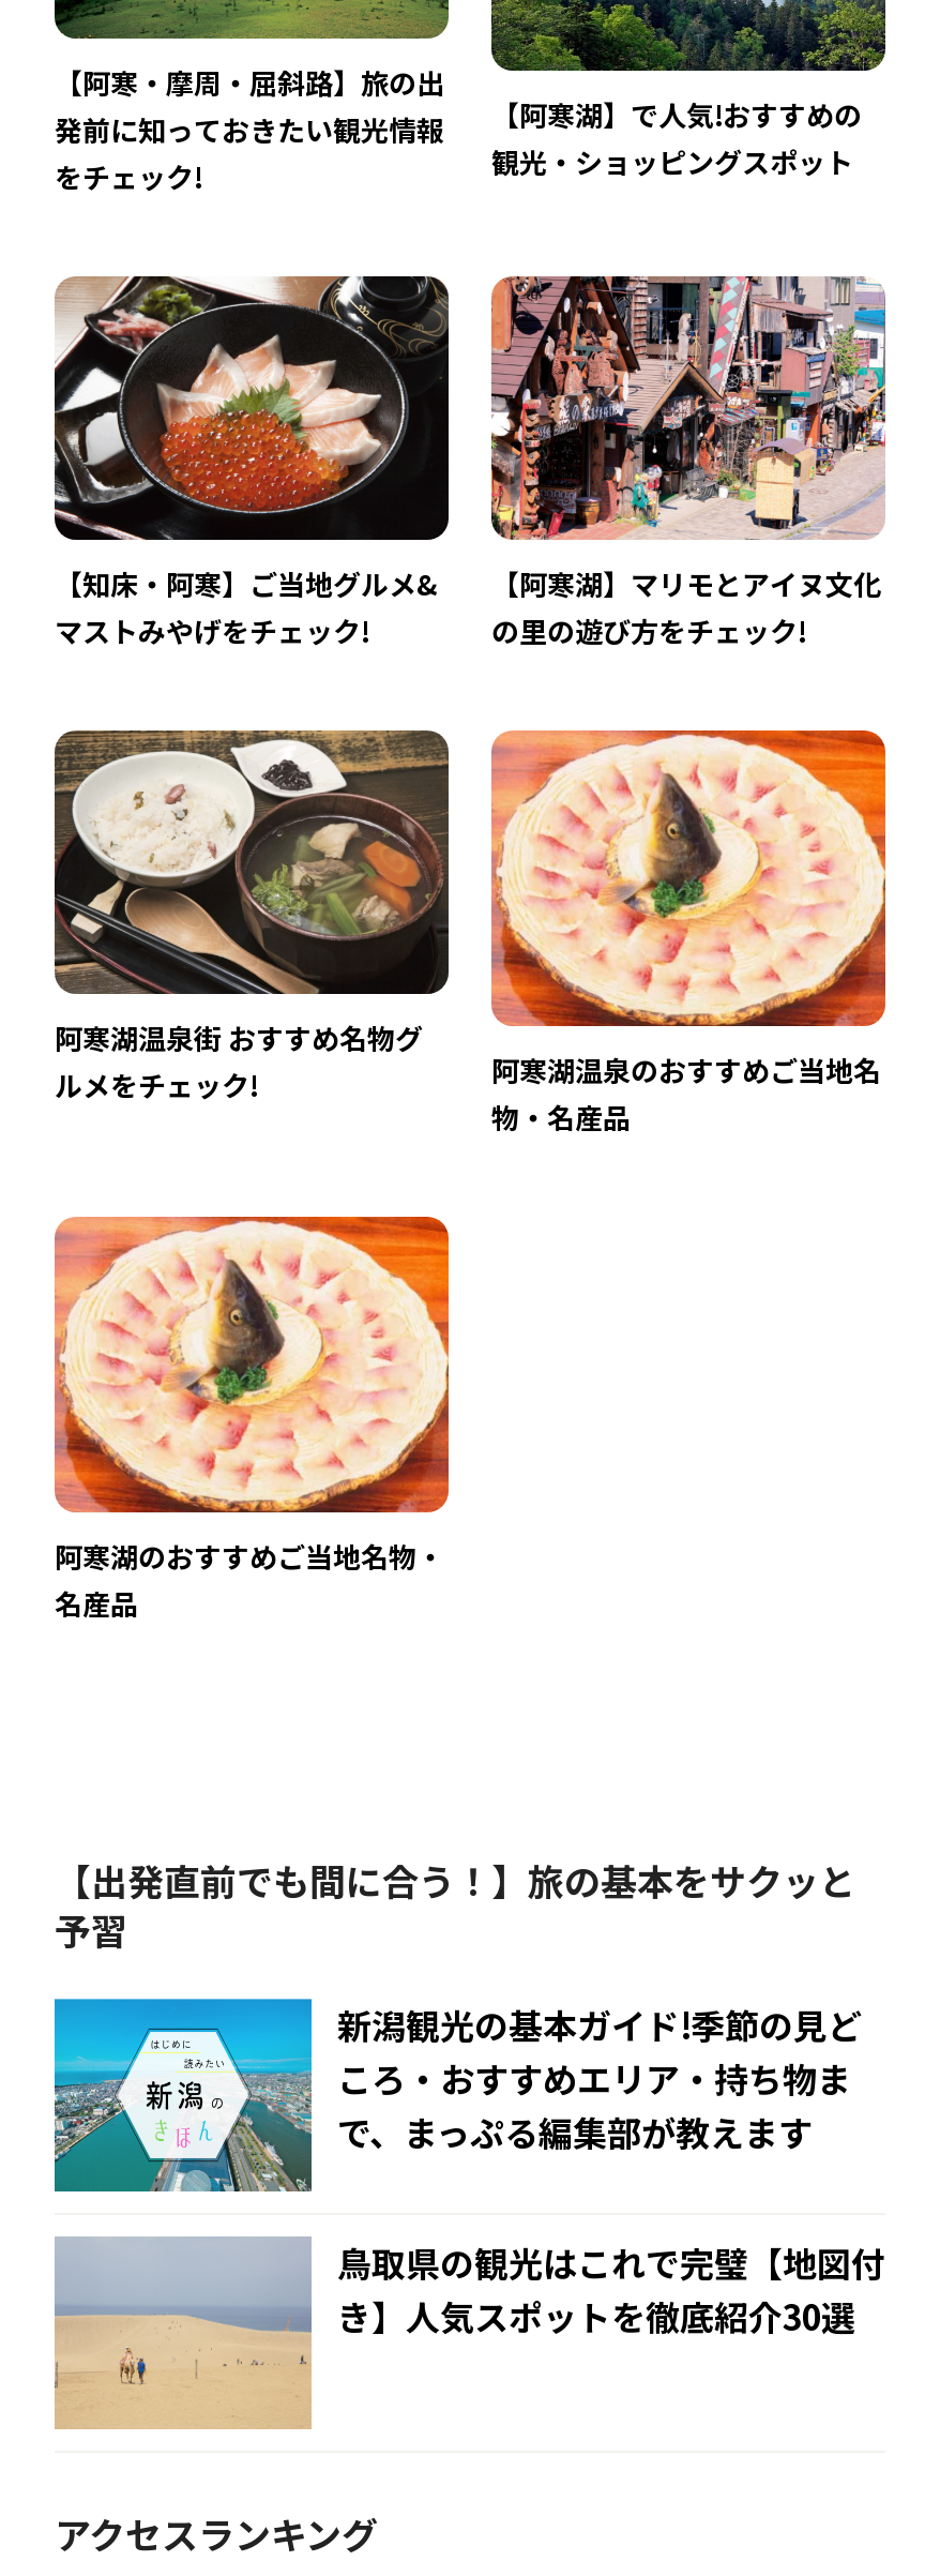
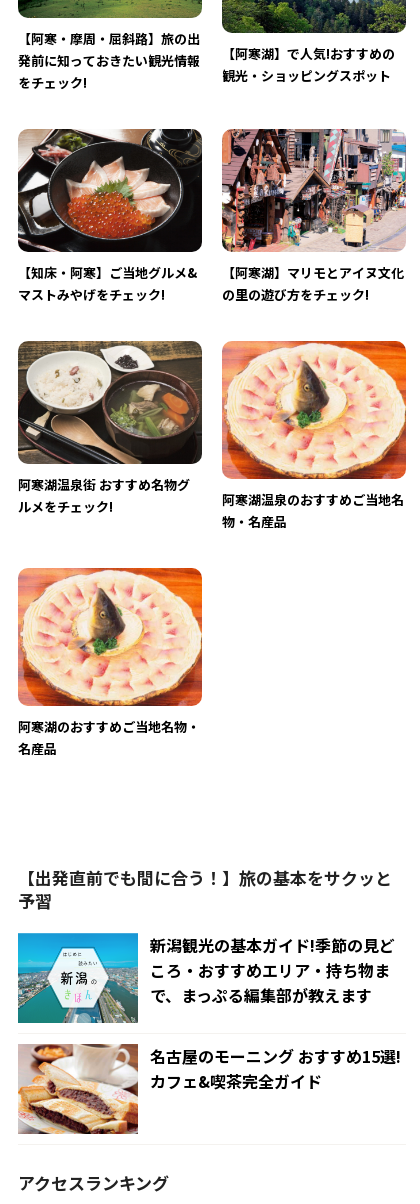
[55,2236,885,2429] [image] | 鳥取県の観光はこれで完璧【地図付 | き】人気スポットを徹底紹介30選 -> [18,1044,401,1135] [image] | 名古屋のモーニング おすすめ15選! | カフェ&喫茶完全ガイド

